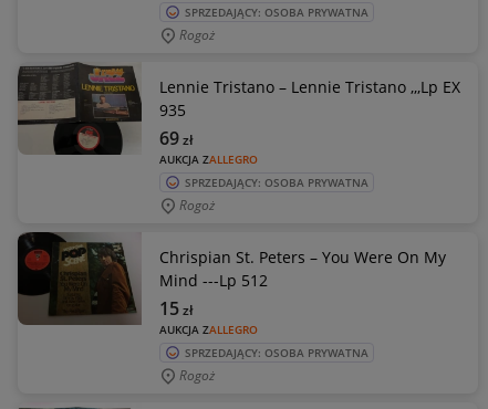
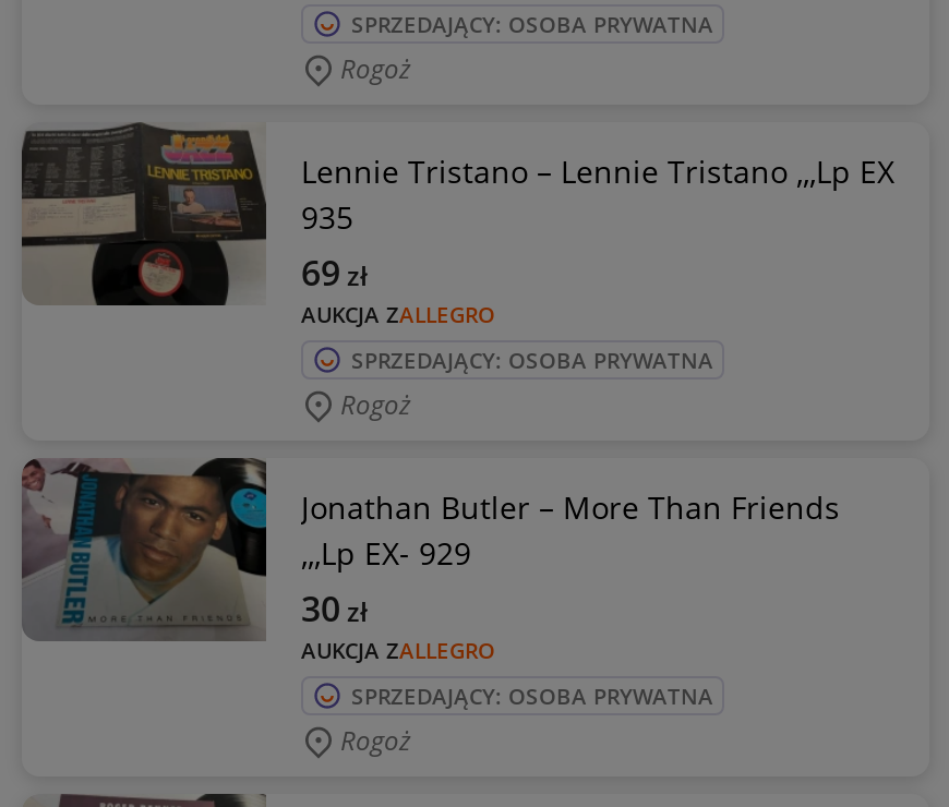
[18,231,446,325] [image] | Chrispian St. Peters – You Were On My | Mind ---Lp 512 -> [20,456,840,641] [image] | Jonathan Butler – More Than Friends | ,,,Lp EX- 929
[159,296,194,321] 15 zł -> [301,585,369,633] 30 zł

